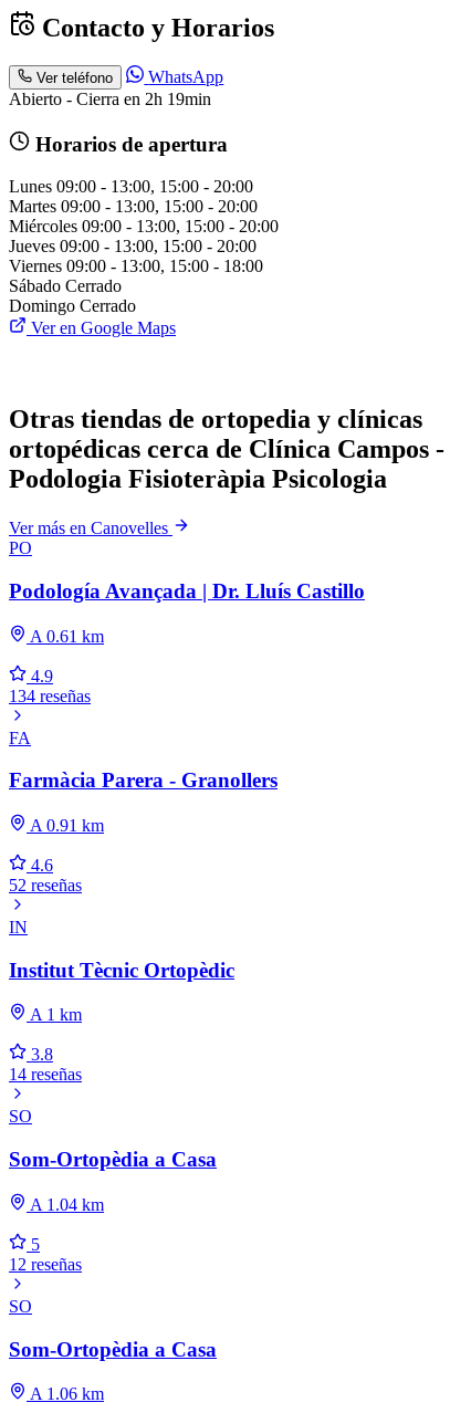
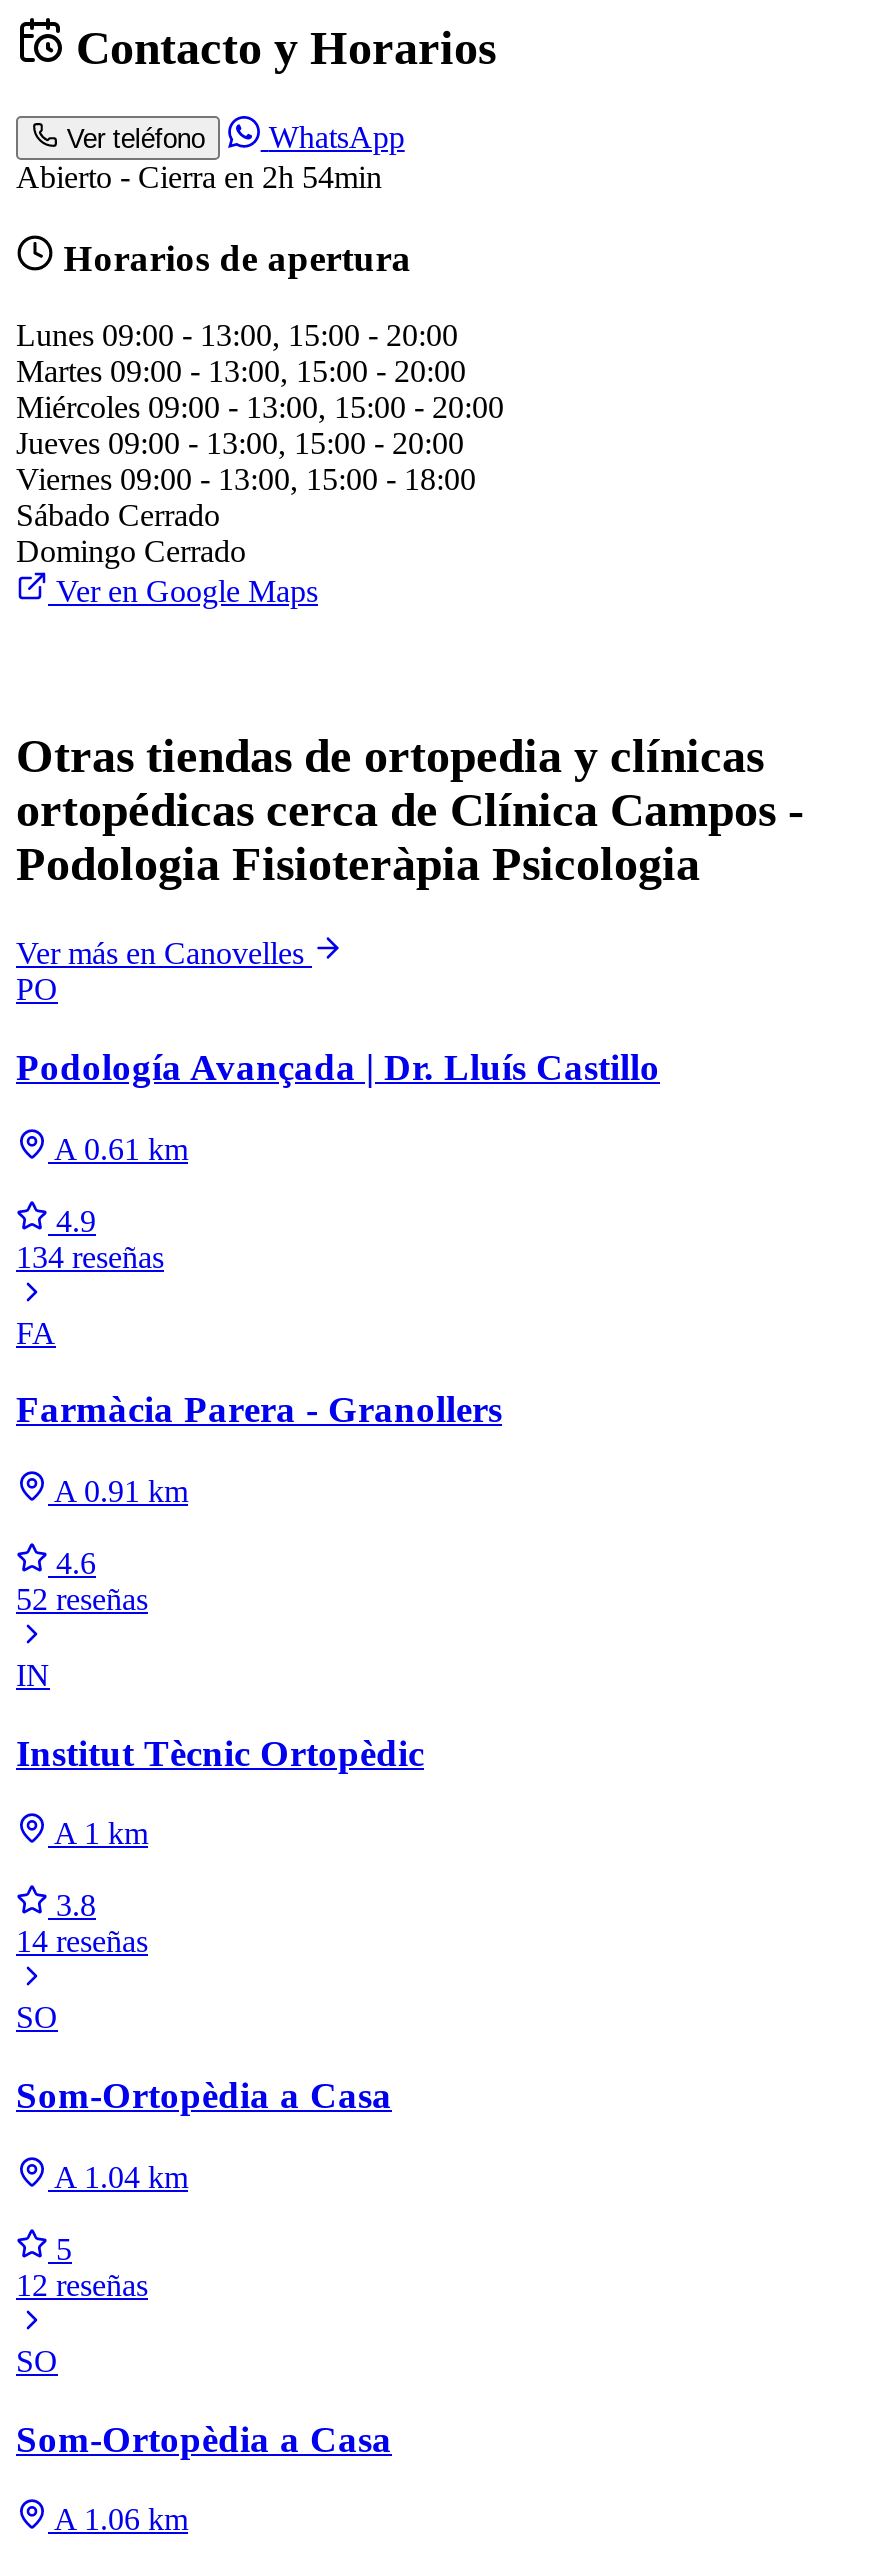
[9,90,211,108] Abierto - Cierra en 2h 19min -> [16,160,382,194] Abierto - Cierra en 2h 54min

